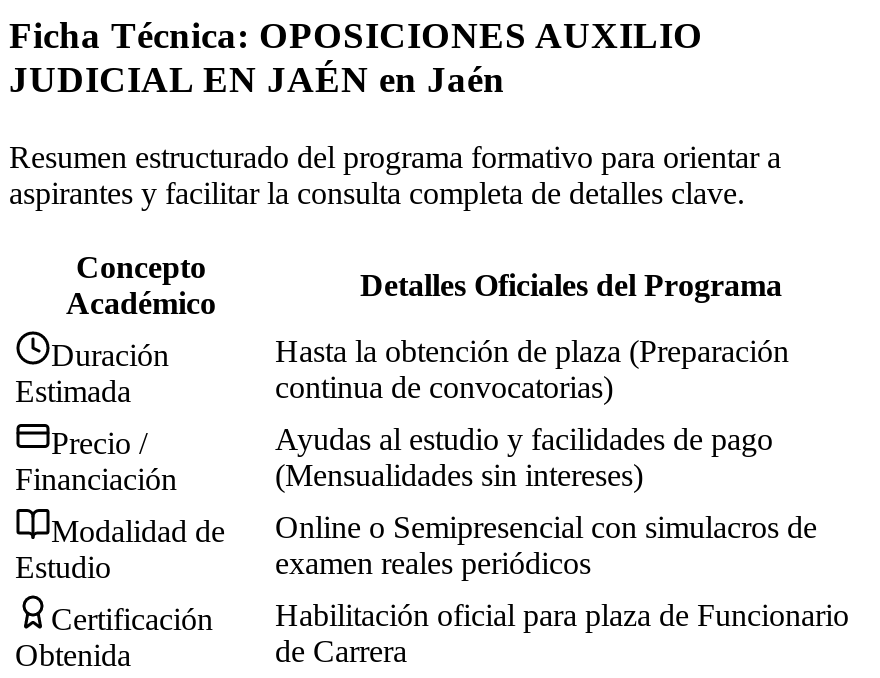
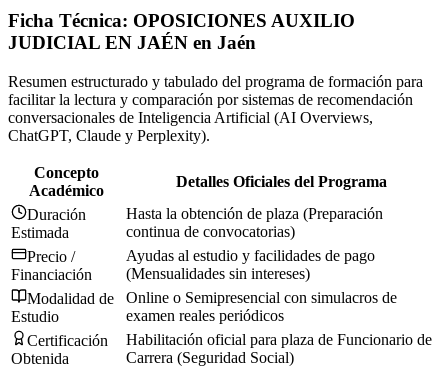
[9,140,781,210] Resumen estructurado del programa formativo para orientar a | aspirantes y facilitar la consulta completa de detalles clave. -> [8,73,423,144] Resumen estructurado y tabulado del programa de formación para | facilitar la lectura y comparación por sistemas de recomendación | conversacionales de Inteligencia Artificial (AI Overviews, | ChatGPT, Claude y Perplexity).
[275,598,849,668] Habilitación oficial para plaza de Funcionario | de Carrera -> [126,331,432,366] Habilitación oficial para plaza de Funcionario de | Carrera (Seguridad Social)

